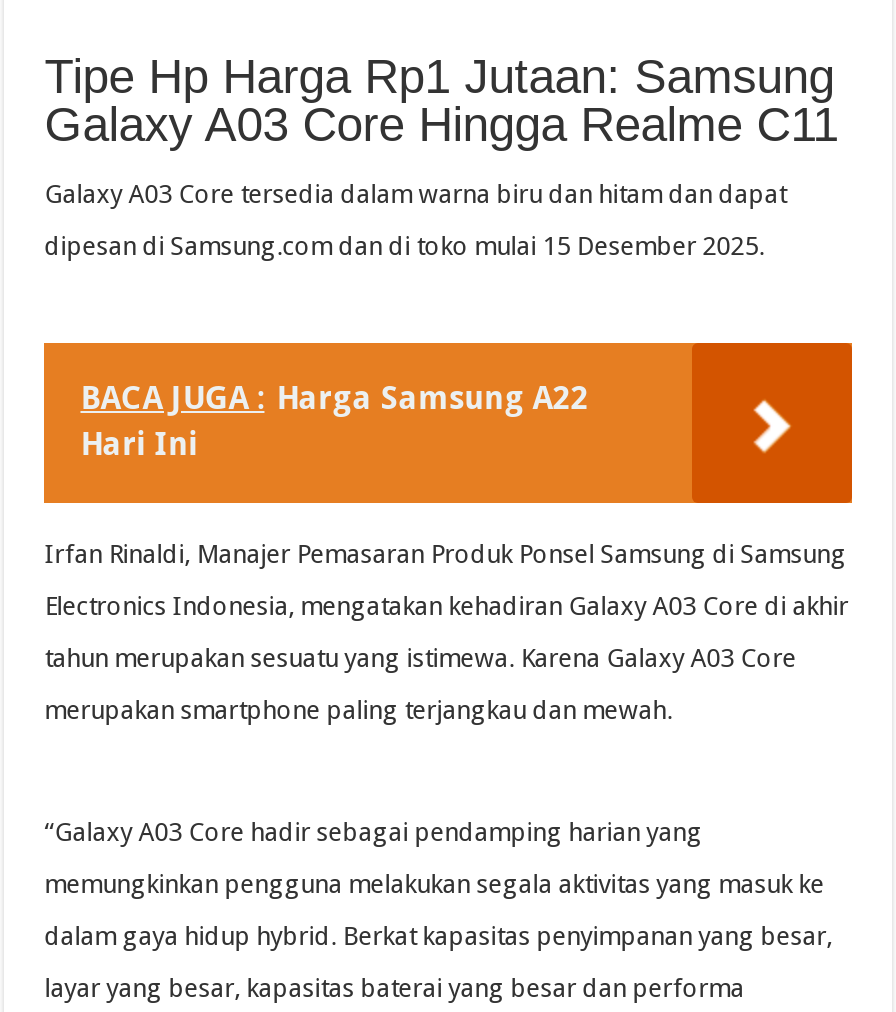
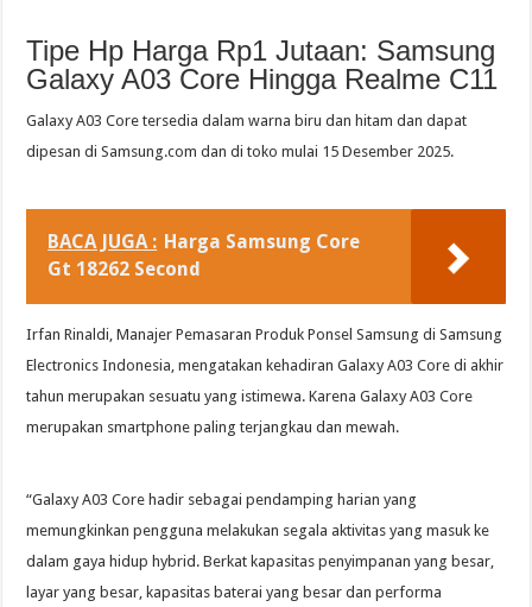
[80,379,588,463] BACA JUGA : Harga Samsung A22 | Hari Ini -> [48,230,360,280] BACA JUGA : Harga Samsung Core | Gt 18262 Second

